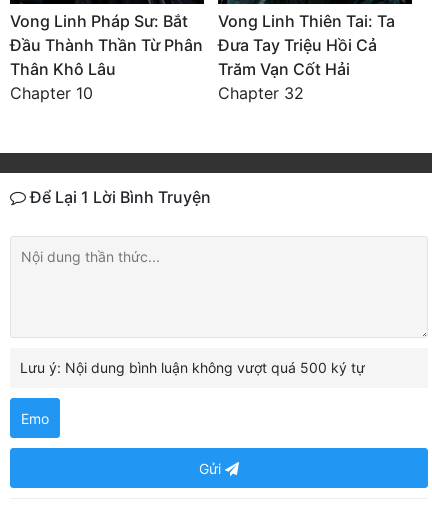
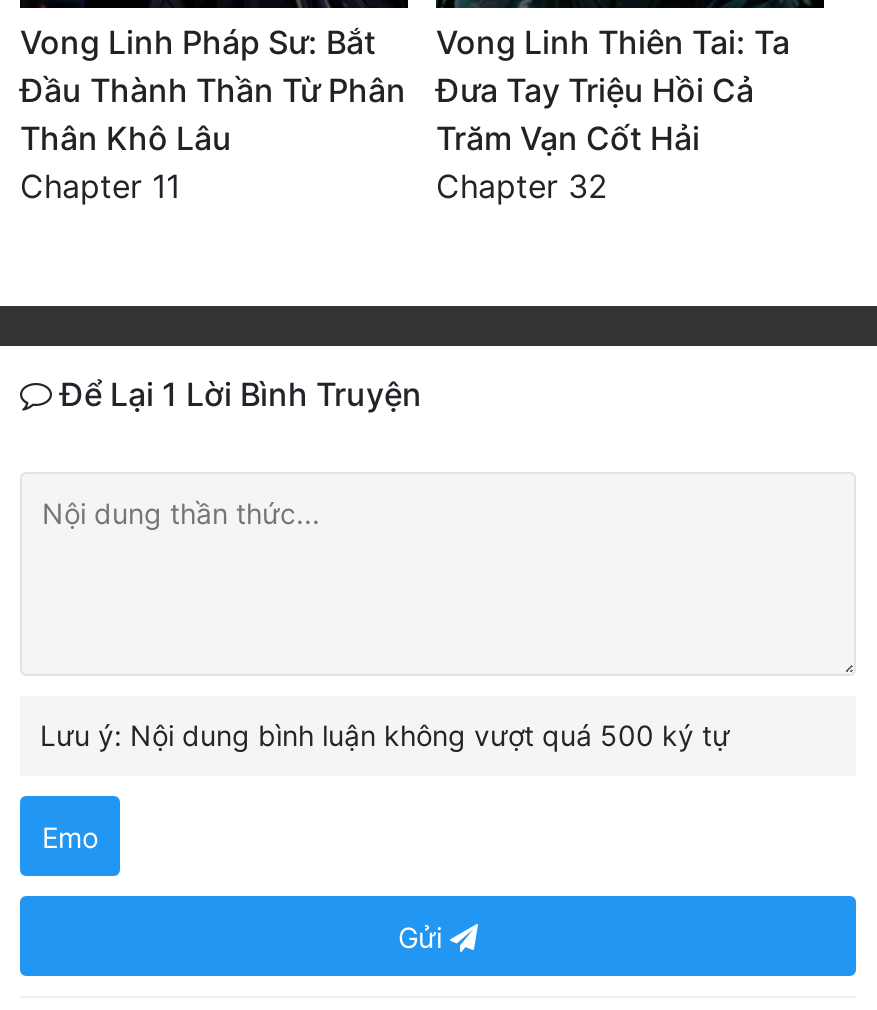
[10,83,93,103] Chapter 10 -> [20,165,180,205] Chapter 11

